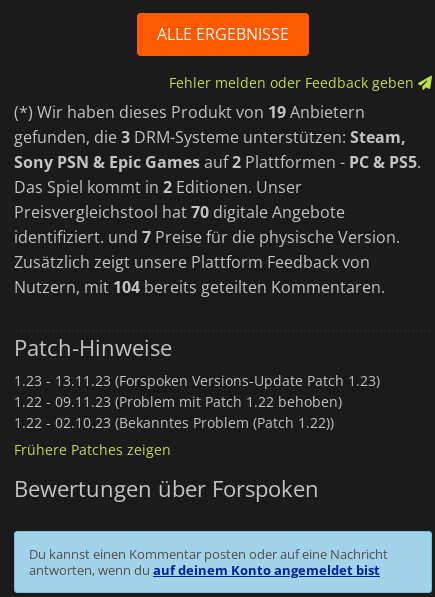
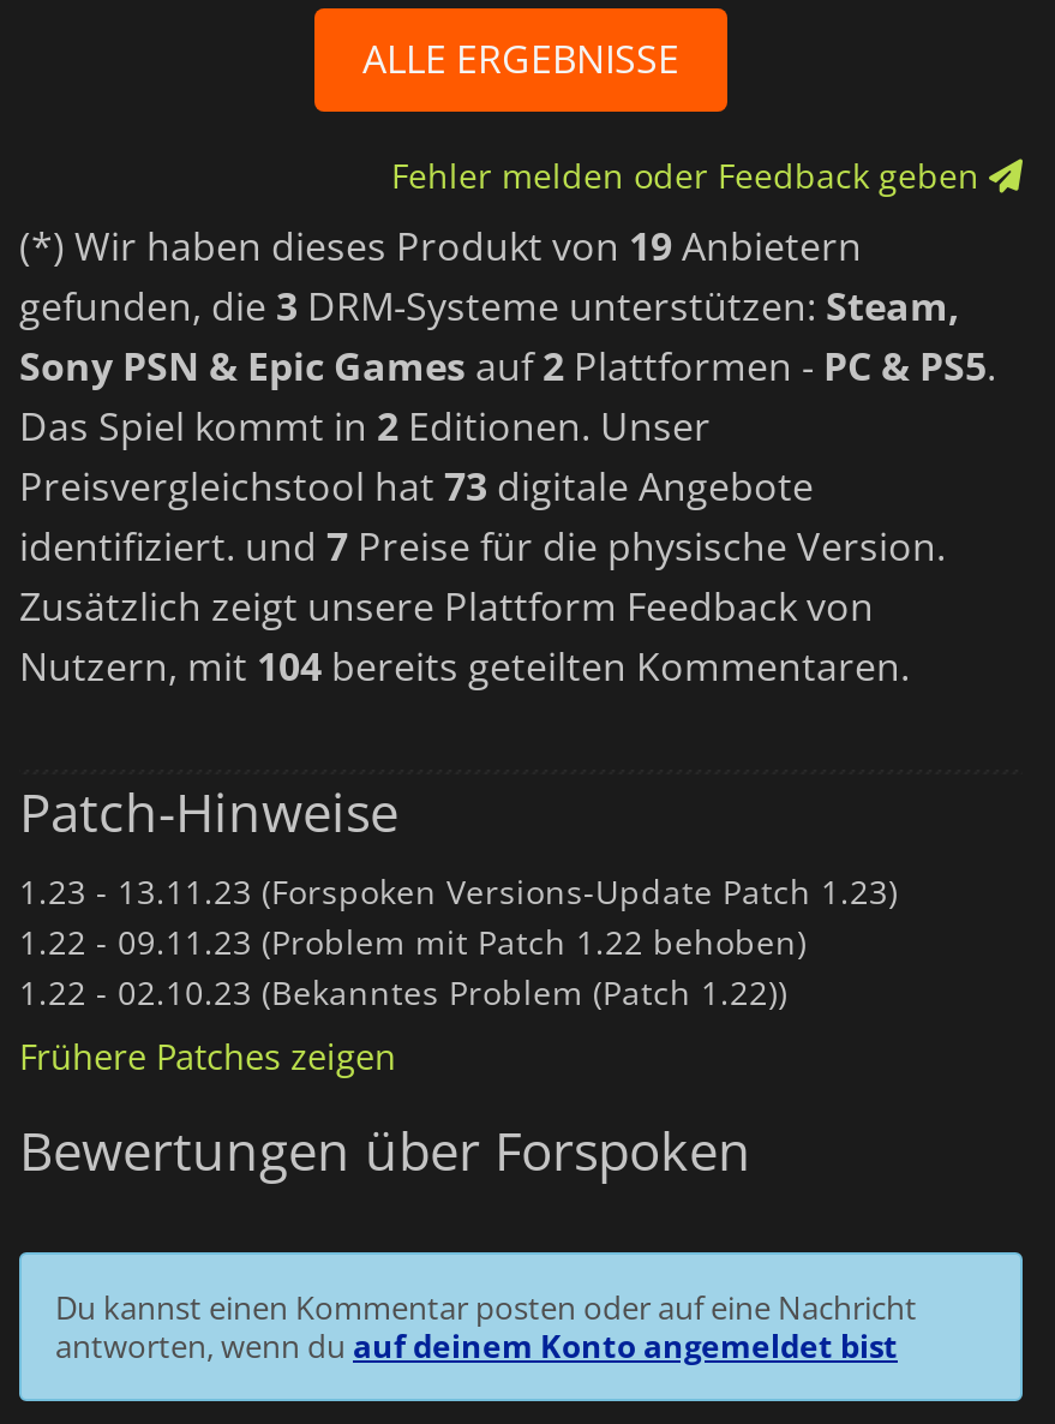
[14,201,345,223] Preisvergleichstool hat 70 digitale Angebote -> [19,459,814,512] Preisvergleichstool hat 73 digitale Angebote

